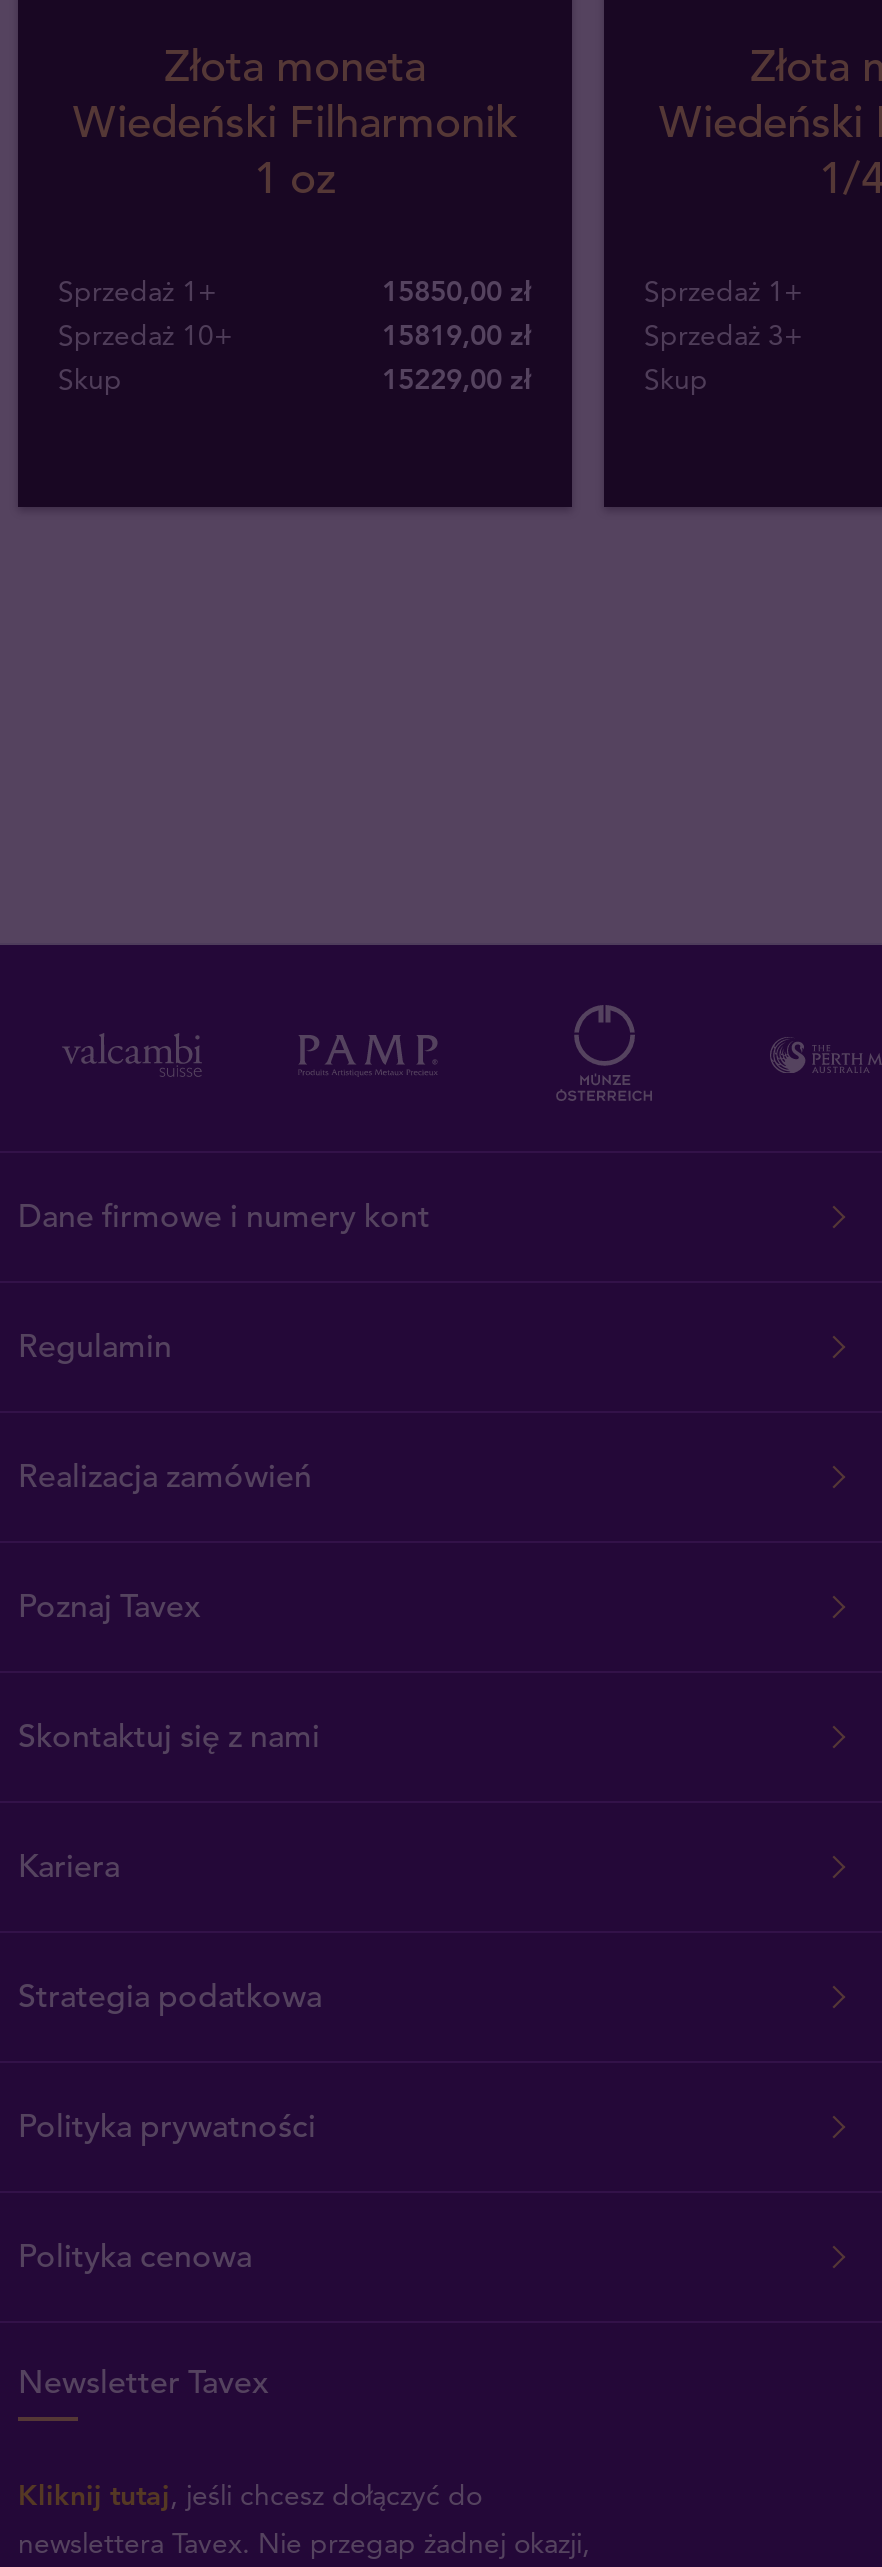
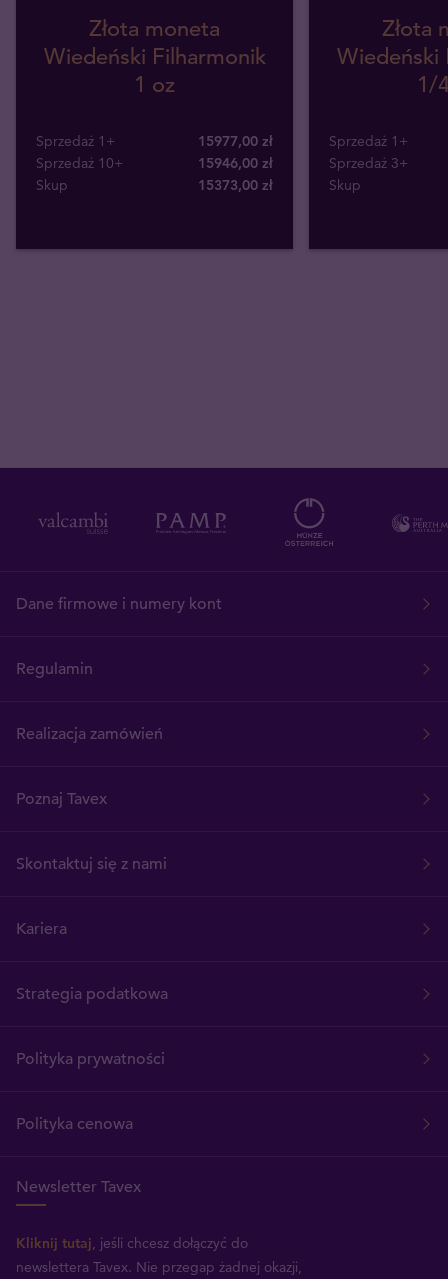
[382,273,532,309] 15850,00 zł -> [198,132,273,150] 15977,00 zł
[382,317,532,353] 15819,00 zł -> [198,154,273,172] 15946,00 zł
[382,361,532,397] 15229,00 zł -> [198,176,273,194] 15373,00 zł

